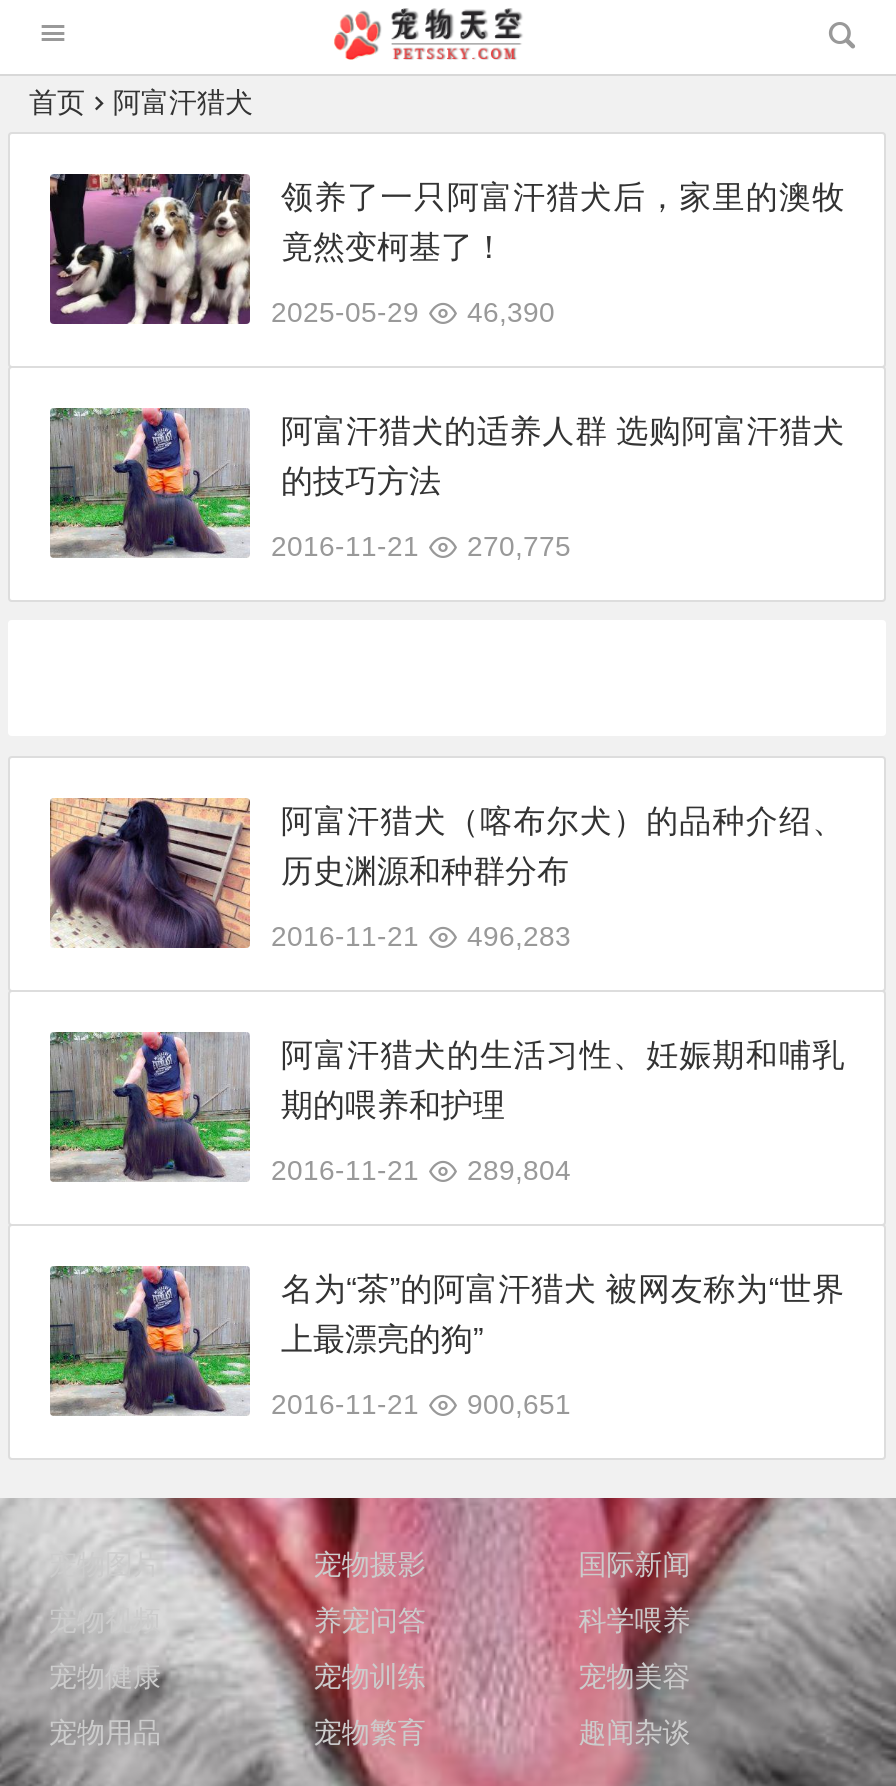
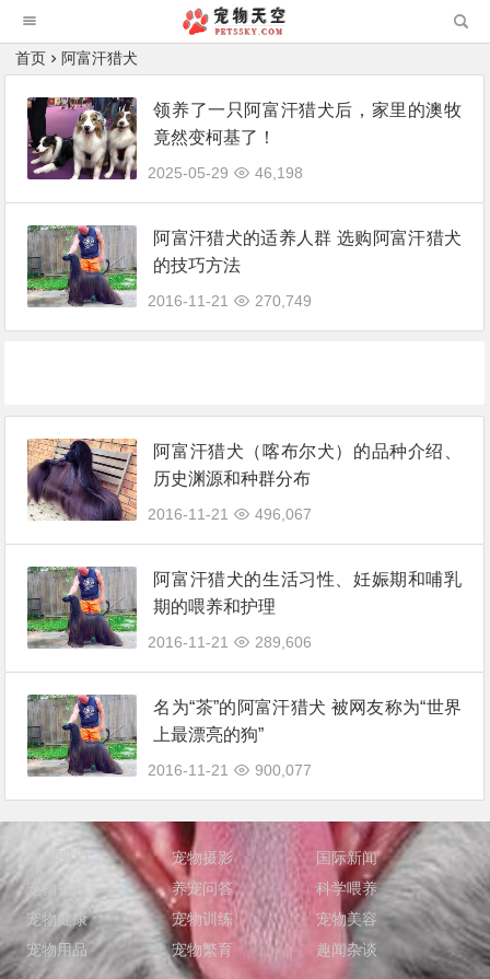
[271,296,555,328] 2025-05-29 46,390 -> [148,164,304,182] 2025-05-29 46,198
[271,530,571,562] 2016-11-21 270,775 -> [148,292,312,310] 2016-11-21 270,749
[271,920,571,952] 2016-11-21 496,283 -> [148,505,312,523] 2016-11-21 496,067
[271,1154,571,1186] 2016-11-21 289,804 -> [148,633,312,651] 2016-11-21 289,606
[271,1388,571,1420] 2016-11-21 900,651 -> [148,761,312,779] 2016-11-21 900,077

